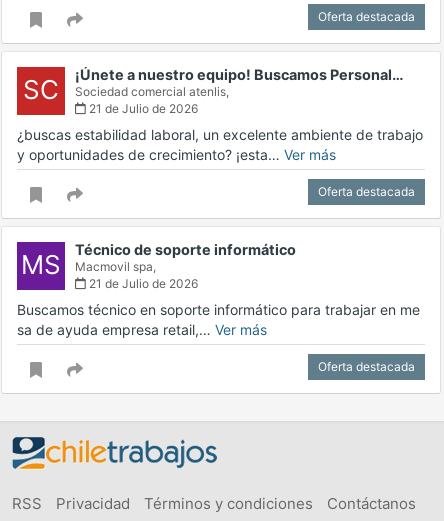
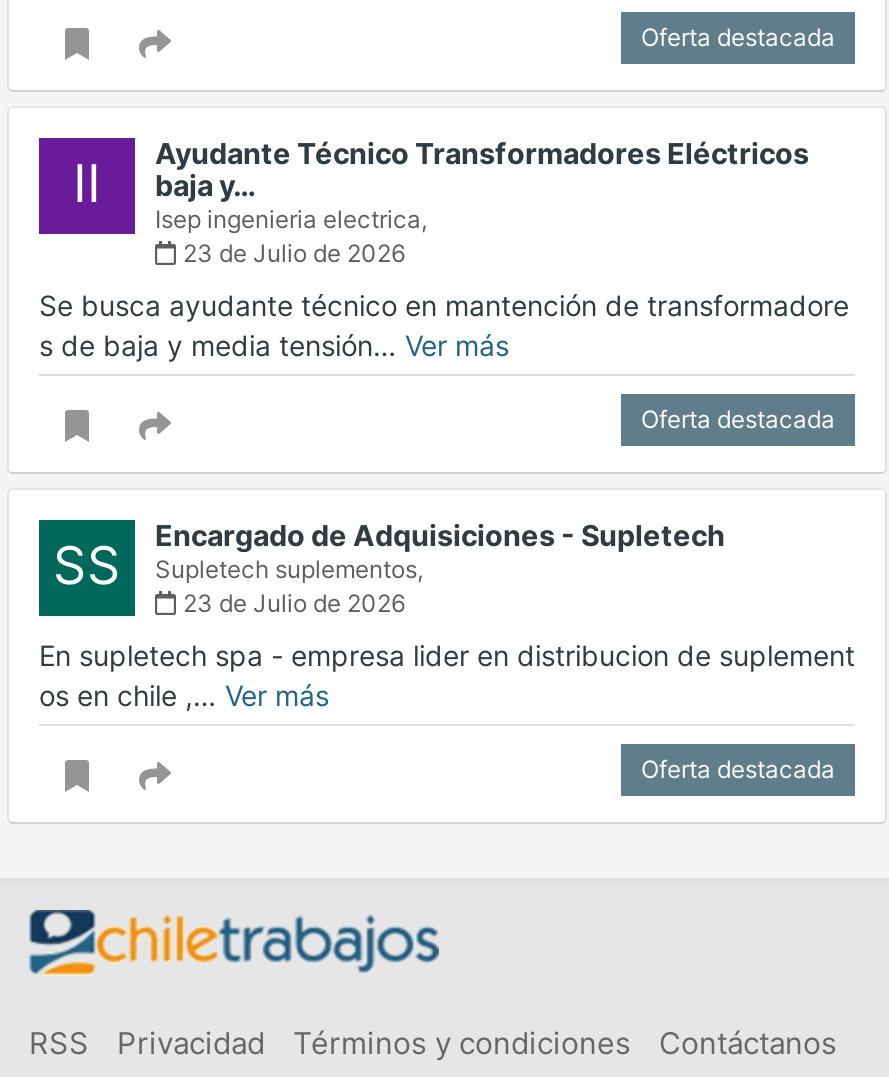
[23,66,404,116] SC | ¡Únete a nuestro equipo! Buscamos Personal… | Sociedad comercial atenlis, | 21 de Julio de 2026 -> [73,136,809,268] II | Ayudante Técnico Transformadores Eléctricos | baja y… | Isep ingenieria electrica, | 23 de Julio de 2026
[17,126,423,163] ¿buscas estabilidad laboral, un excelente ambiente de trabajo | y oportunidades de crecimiento? ¡esta… Ver más -> [39,288,849,362] Se busca ayudante técnico en mantención de transformadore | s de baja y media tensión… Ver más
[21,241,296,291] MS | Técnico de soporte informático | Macmovil spa, | 21 de Julio de 2026 -> [53,518,725,618] SS | Encargado de Adquisiciones - Supletech | Supletech suplementos, | 23 de Julio de 2026
[17,301,420,338] Buscamos técnico en soporte informático para trabajar en me | sa de ayuda empresa retail,… Ver más -> [39,638,855,712] En supletech spa - empresa lider en distribucion de suplement | os en chile ,… Ver más

